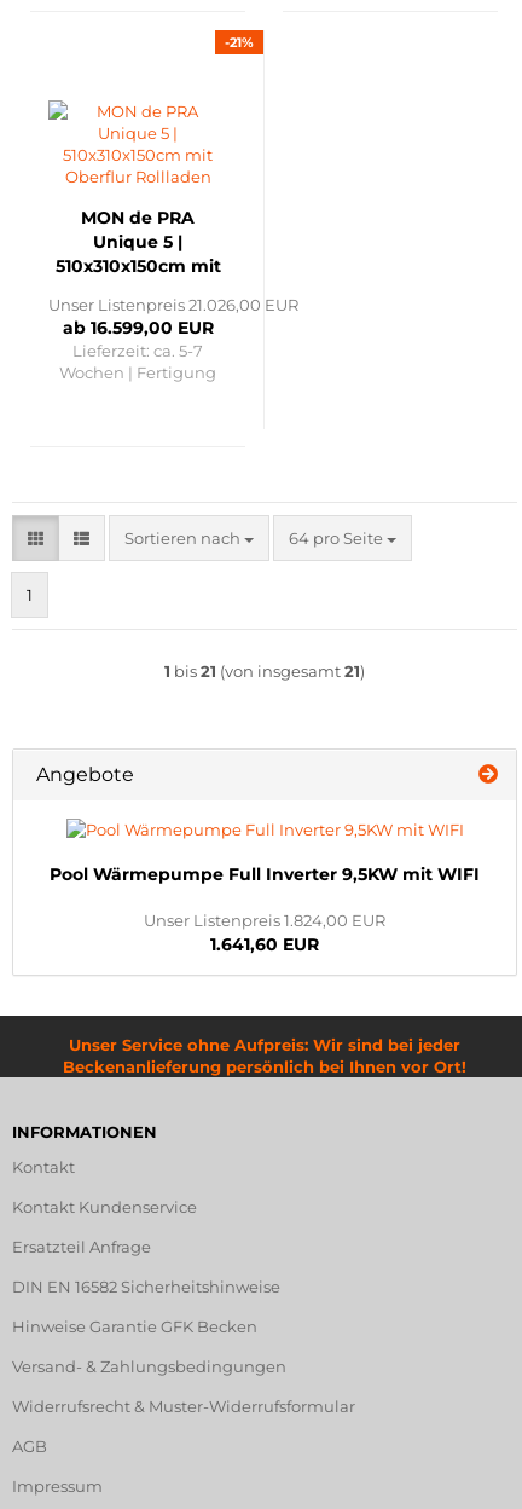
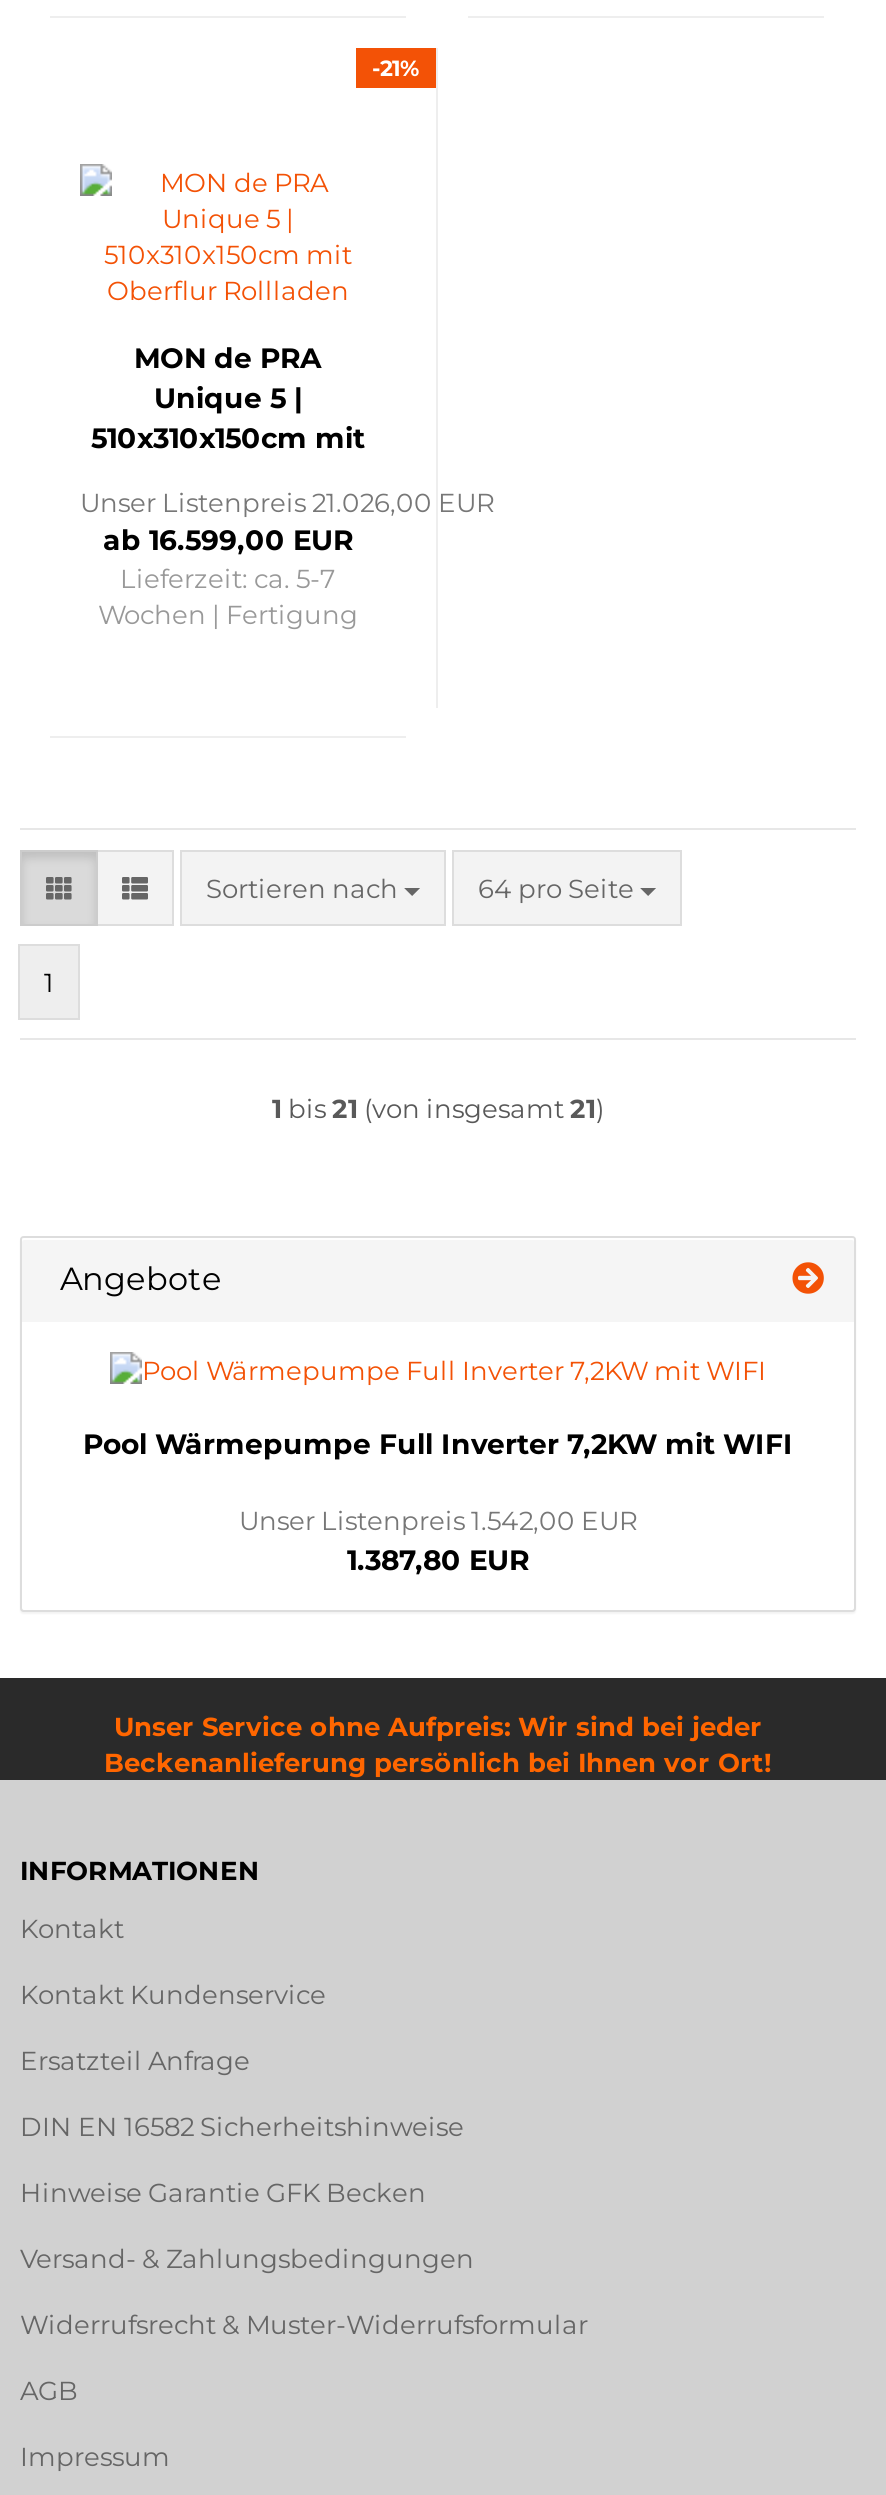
[50,863,480,885] Pool Wärmepumpe Full Inverter 9,5KW mit WIFI -> [83,1426,793,1462] Pool Wärmepumpe Full Inverter 7,2KW mit WIFI
[144,910,385,930] Unser Listenpreis 1.824,00 EUR -> [239,1504,637,1536] Unser Listenpreis 1.542,00 EUR
[210,933,319,955] 1.641,60 EUR -> [347,1542,529,1578] 1.387,80 EUR

